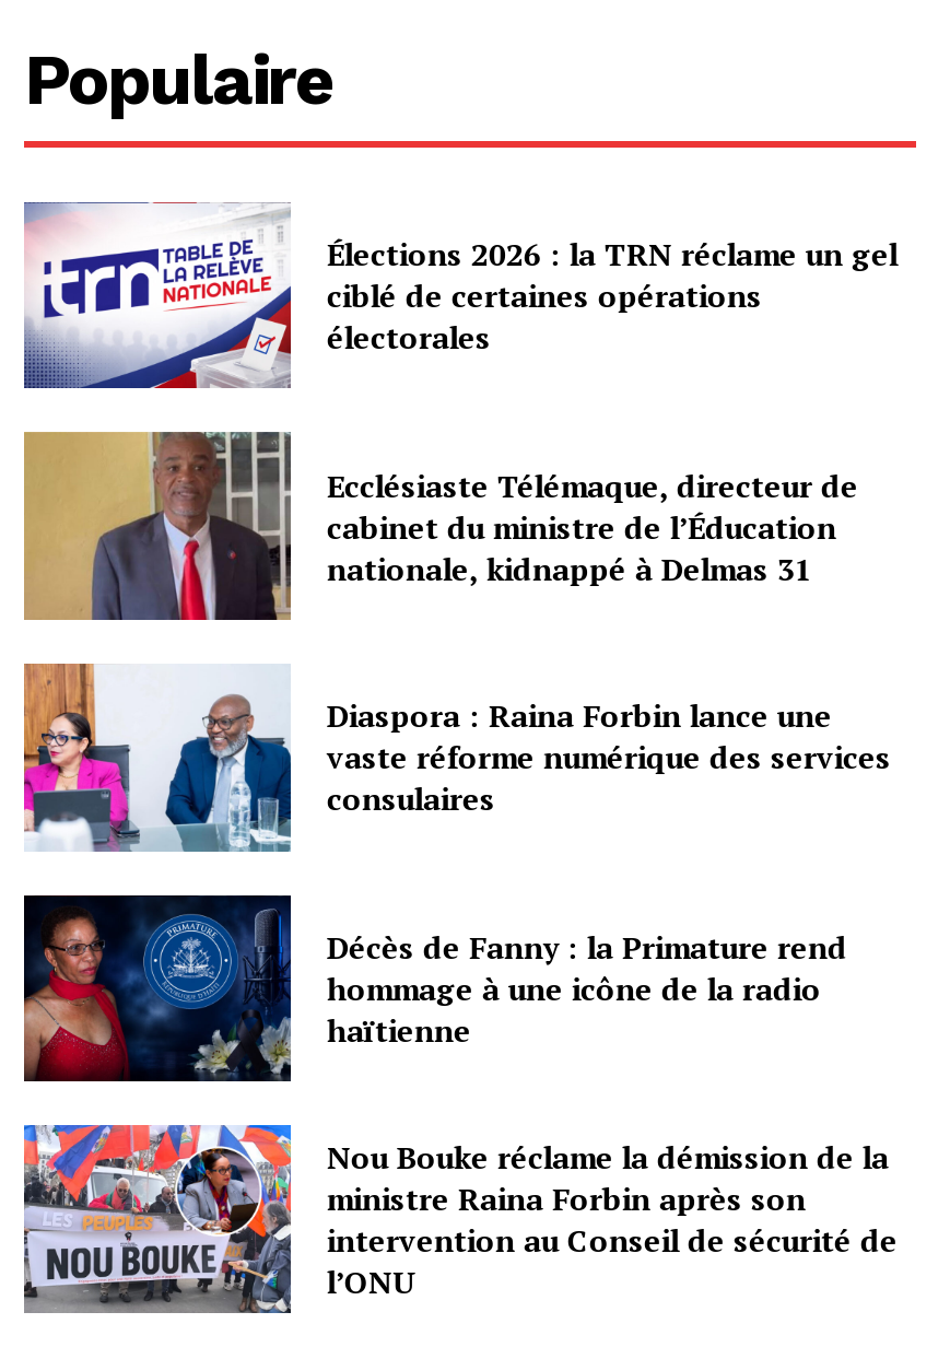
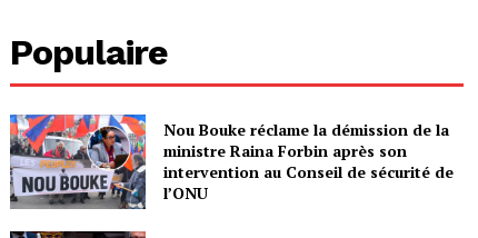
[24,202,897,390] [image] | Élections 2026 : la TRN réclame un gel | ciblé de certaines opérations | électorales -> none
[22,430,858,622] [image] | Ecclésiaste Télémaque, directeur de | cabinet du ministre de l’Éducation | nationale, kidnappé à Delmas 31 -> none
[22,661,891,854] [image] | Diaspora : Raina Forbin lance une | vaste réforme numérique des services | consulaires -> none
[22,891,847,1084] [image] | Décès de Fanny : la Primature rend | hommage à une icône de la radio | haïtienne -> none

